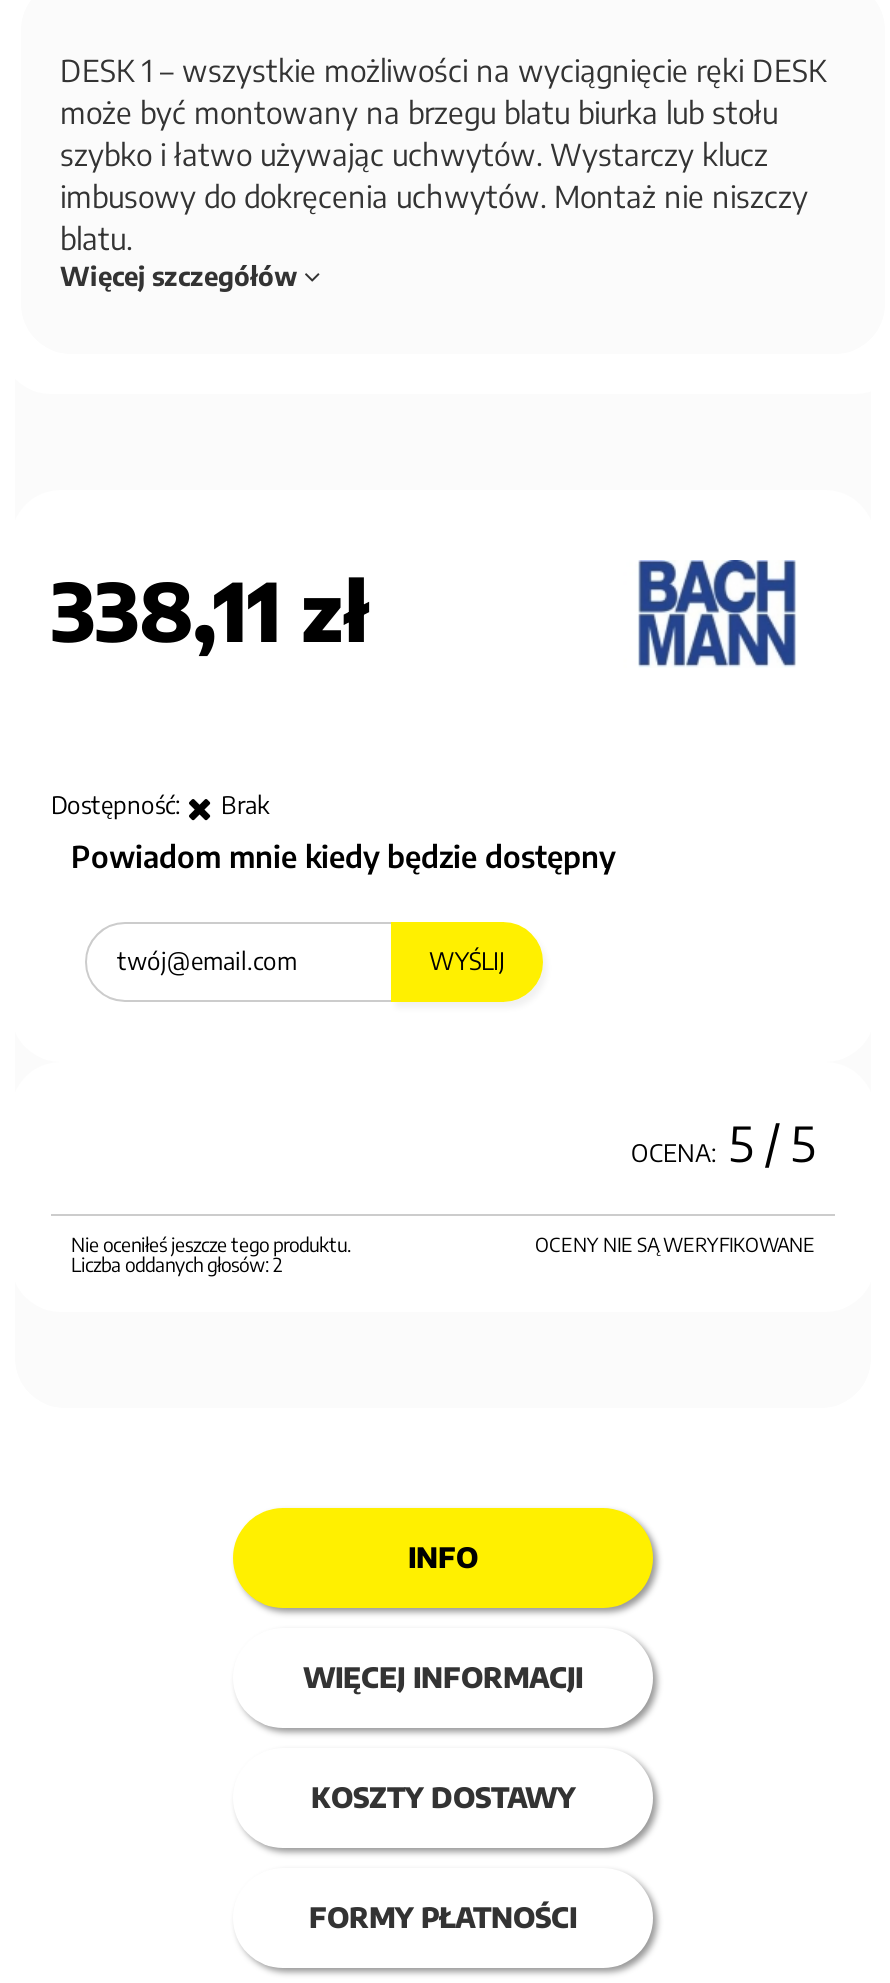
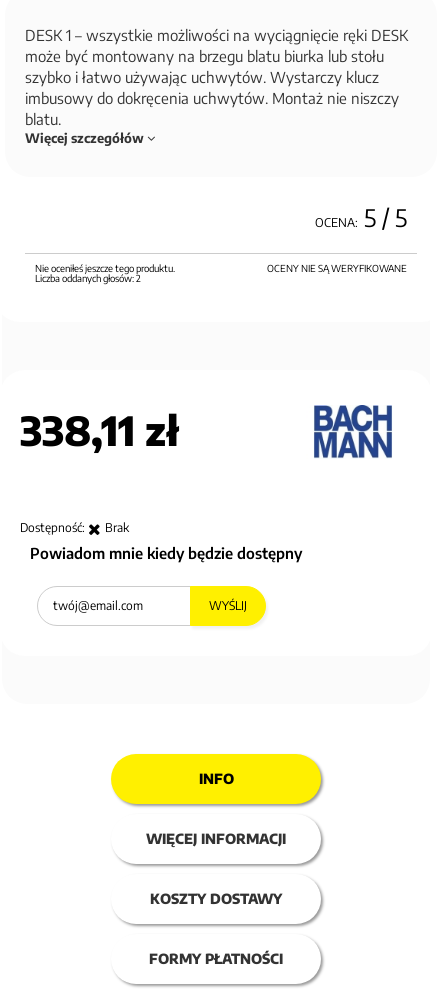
moved [51,556,793,976] -> [20,403,391,613]: [image] | 338,11 zł | Dostępność: | Brak | Powiadom mnie kiedy będzie dostępny | WYŚLIJ
moved [71,1112,815,1276] -> [34,202,406,284]: OCENA: 5 / 5 | OCENY NIE SĄ WERYFIKOWANE | Nie oceniłeś jeszcze tego produktu. | Liczba oddanych głosów: 2

